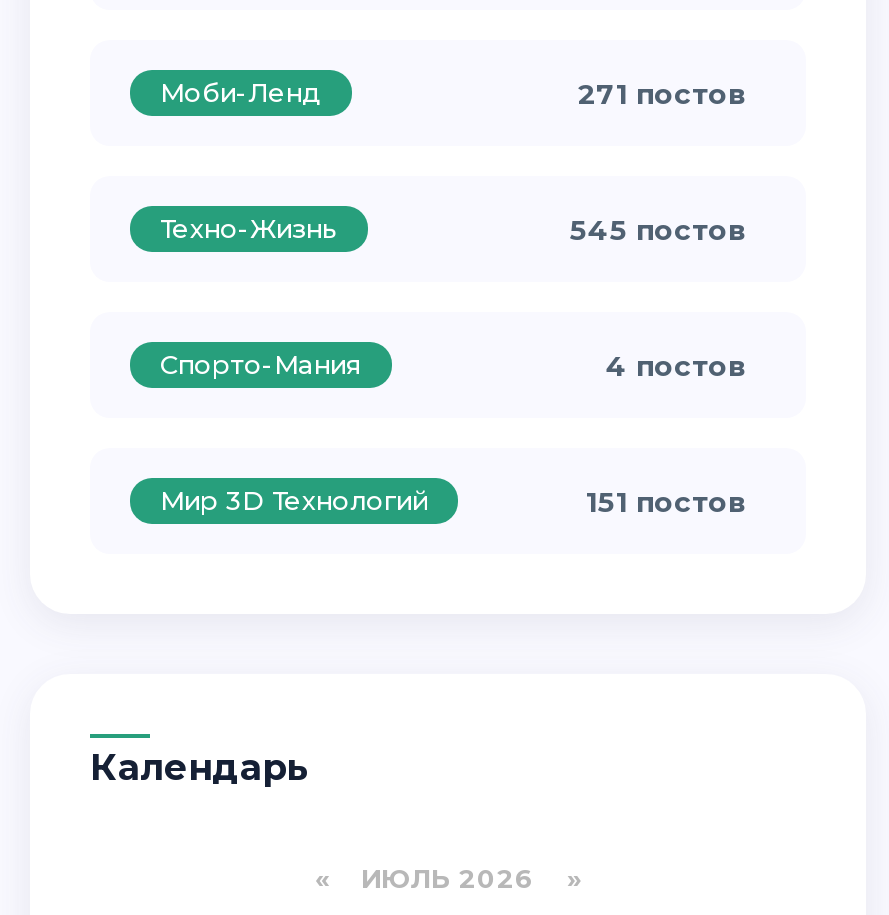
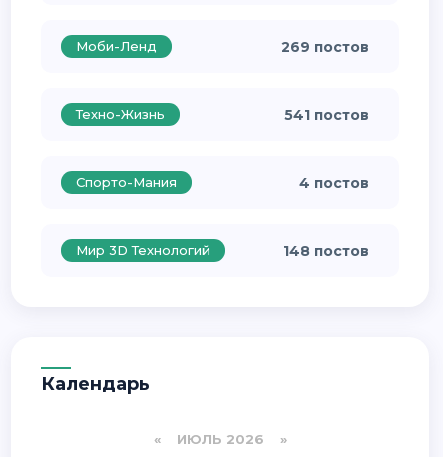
[578,76,746,112] 271 постов -> [281,38,369,56] 269 постов
[570,212,746,248] 545 постов -> [284,106,369,124] 541 постов
[586,484,746,520] 151 постов -> [283,242,369,260] 148 постов

